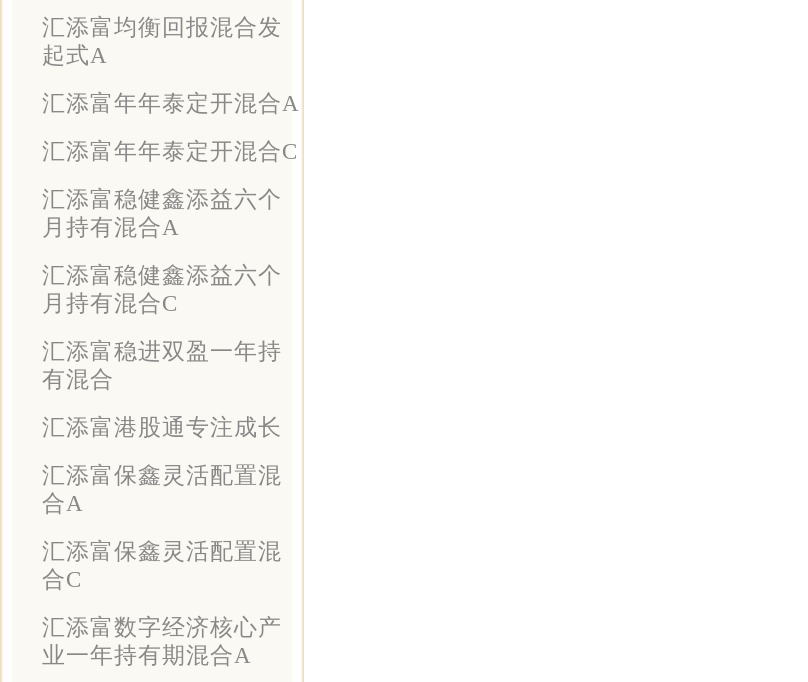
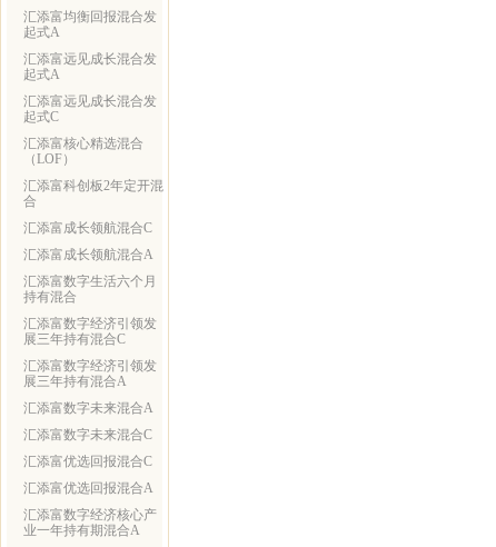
[42,91,300,591] 汇添富年年泰定开混合A | 汇添富年年泰定开混合C | 汇添富稳健鑫添益六个 | 月持有混合A | 汇添富稳健鑫添益六个 | 月持有混合C | 汇添富稳进双盈一年持 | 有混合 | 汇添富港股通专注成长 | 汇添富保鑫灵活配置混 | 合A | 汇添富保鑫灵活配置混 | 合C -> [23,52,163,495] 汇添富远见成长混合发 | 起式A | 汇添富远见成长混合发 | 起式C | 汇添富核心精选混合 | （LOF） | 汇添富科创板2年定开混 | 合 | 汇添富成长领航混合C | 汇添富成长领航混合A | 汇添富数字生活六个月 | 持有混合 | 汇添富数字经济引领发 | 展三年持有混合C | 汇添富数字经济引领发 | 展三年持有混合A | 汇添富数字未来混合A | 汇添富数字未来混合C | 汇添富优选回报混合C | 汇添富优选回报混合A

